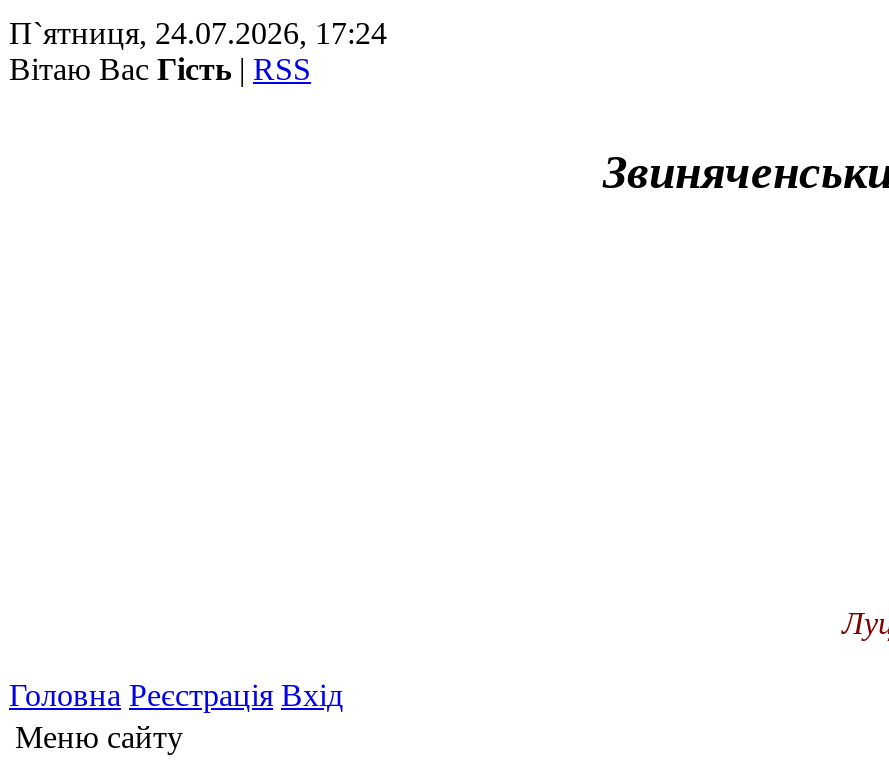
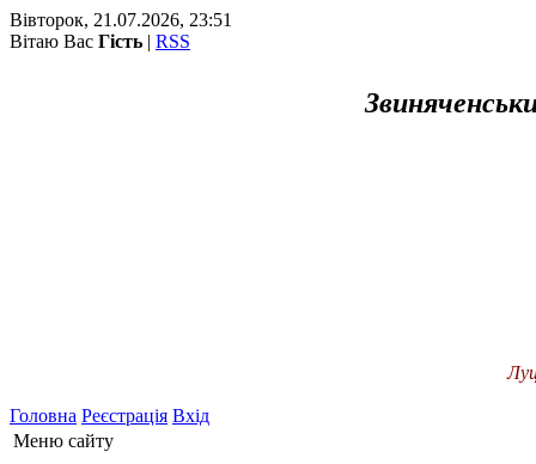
[9,16,387,50] П`ятниця, 24.07.2026, 17:24 -> [10,10,232,30] Вівторок, 21.07.2026, 23:51

